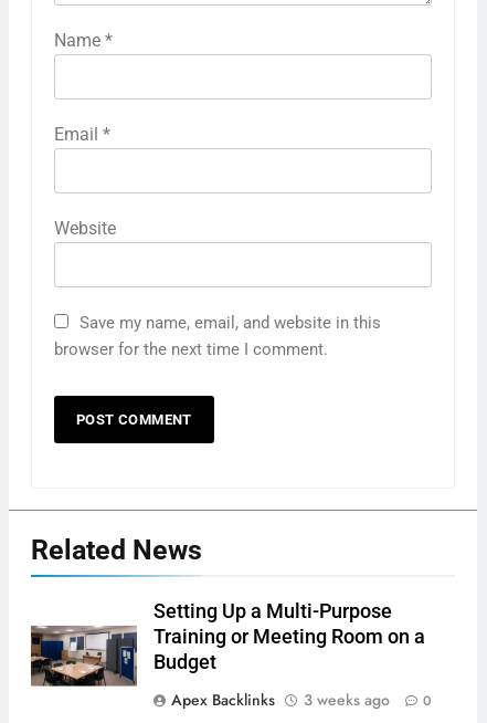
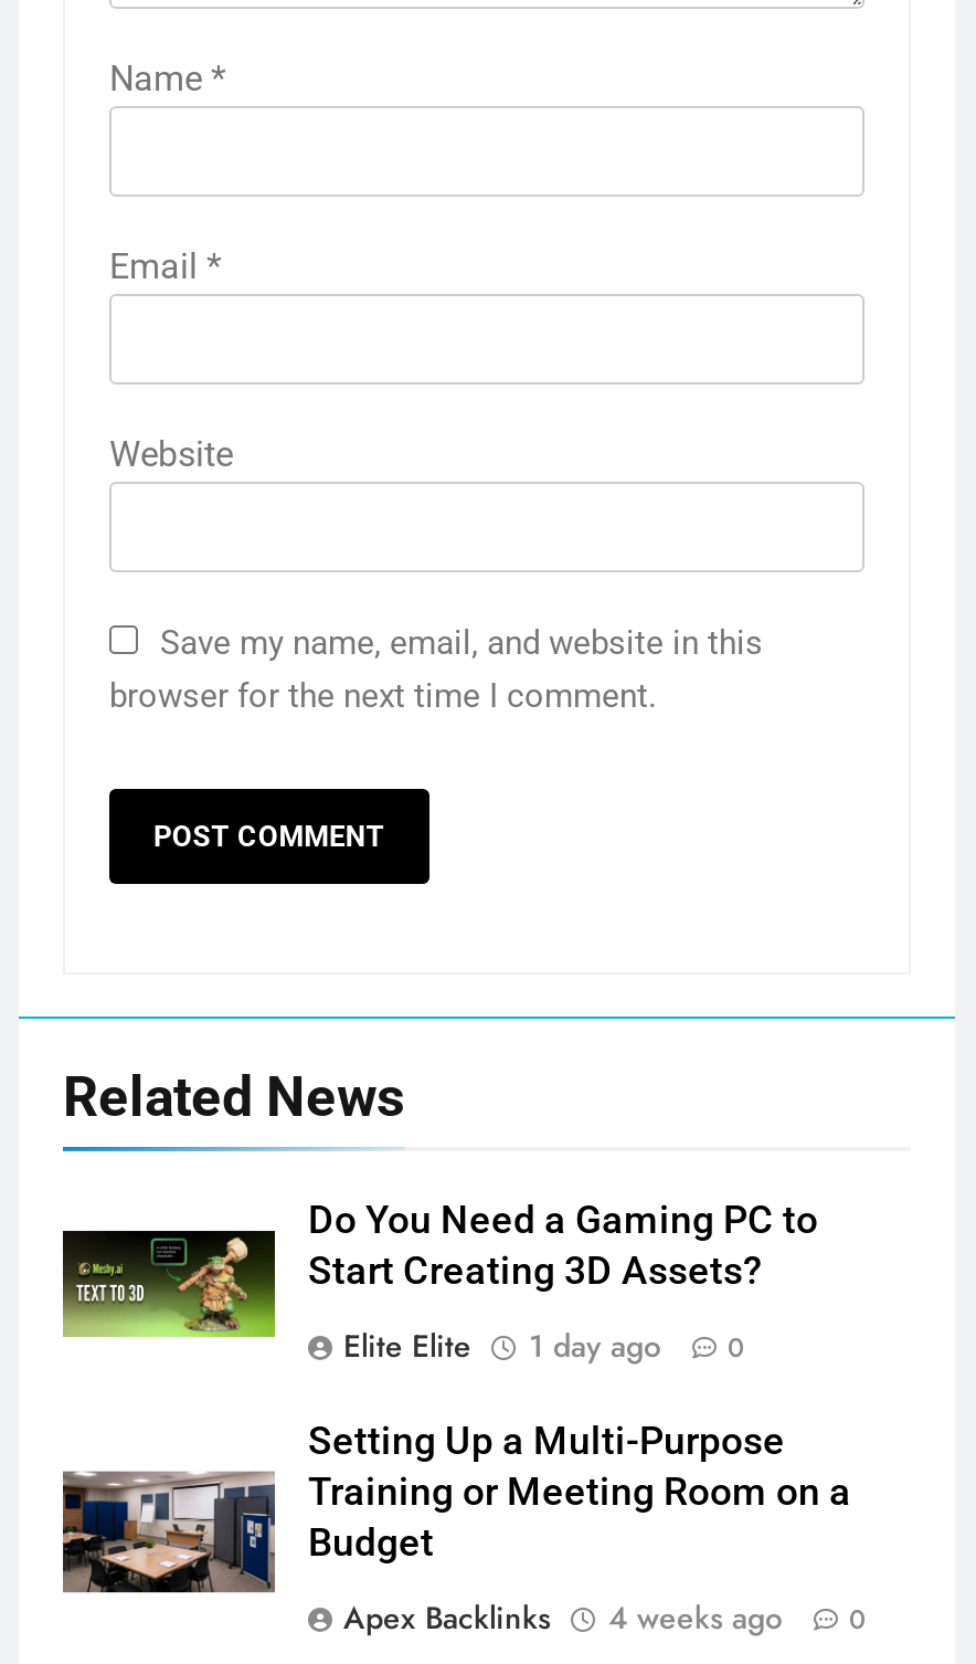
none -> [61,1199,818,1369] [image] | Do You Need a Gaming PC to | Start Creating 3D Assets? | Elite Elite | 1 day ago | 0
[171,688,432,710] Apex Backlinks 3 weeks ago 0 -> [343,1597,867,1641] Apex Backlinks 4 weeks ago 0

